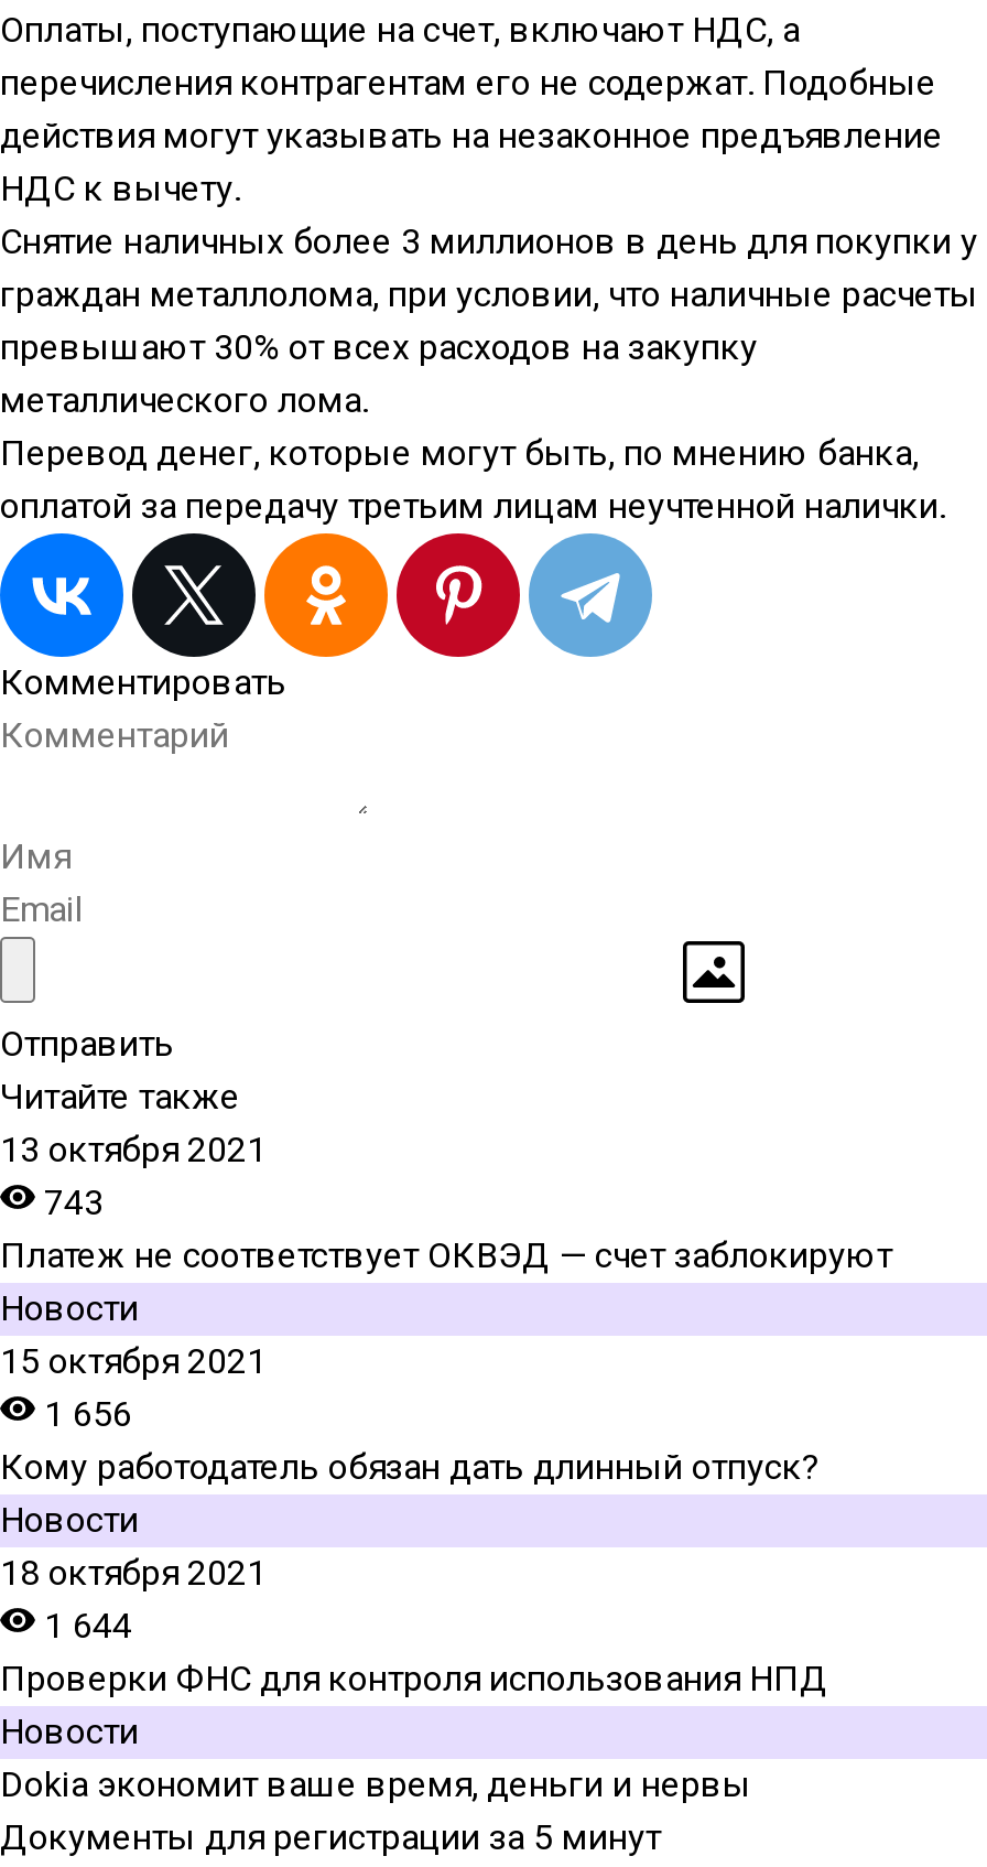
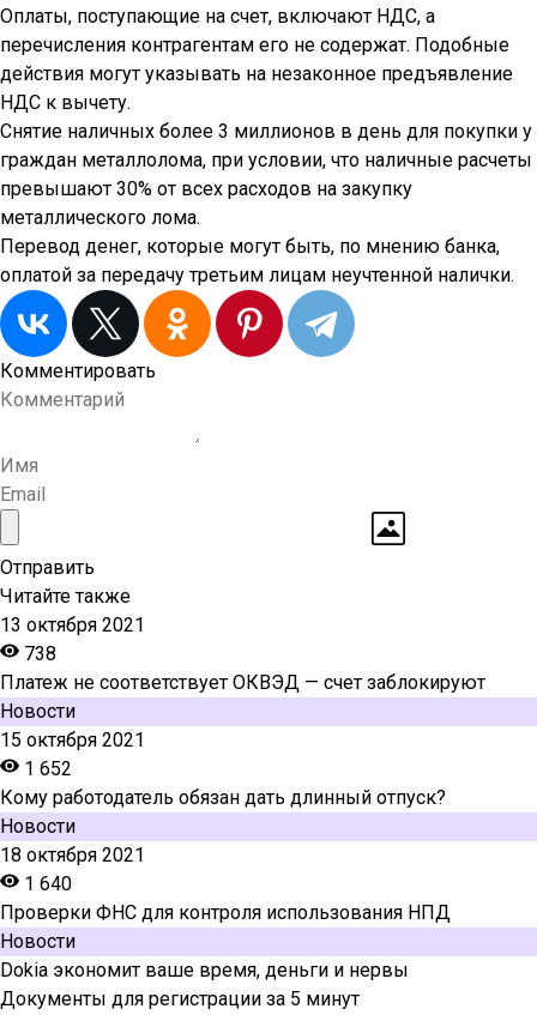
[44,1181,104,1223] 743 -> [24,642,56,665] 738
[44,1393,132,1435] 1 656 -> [24,757,72,780] 1 652
[44,1605,132,1647] 1 644 -> [24,872,72,895] 1 640

